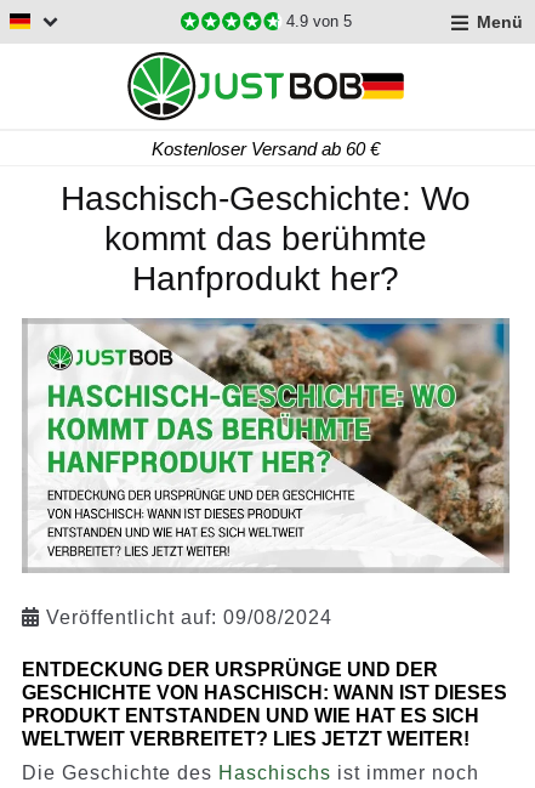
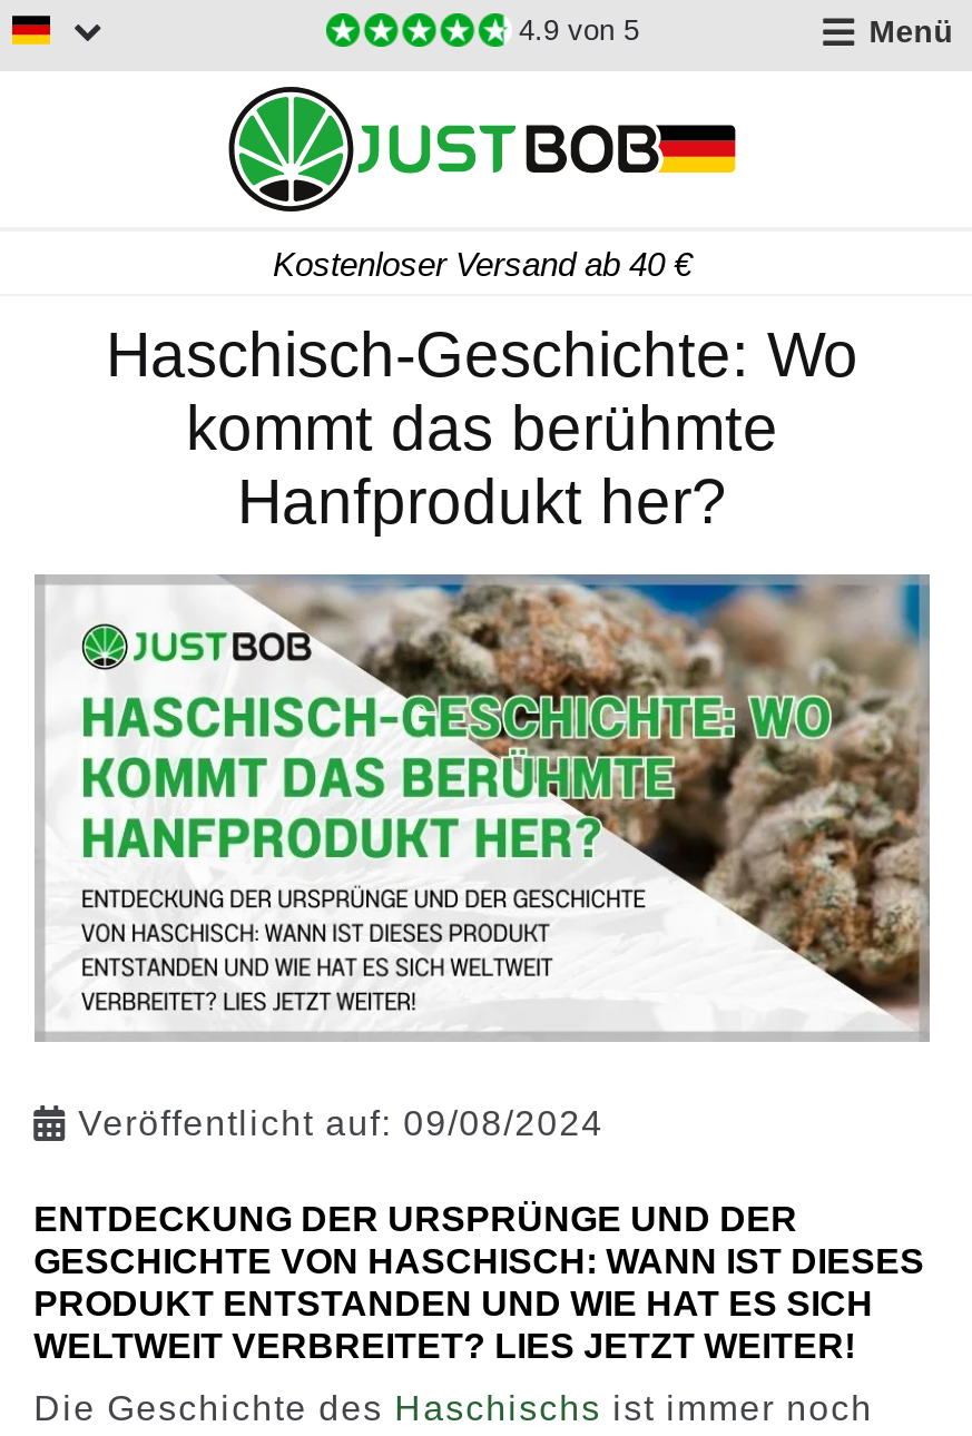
[152,138,380,159] Kostenloser Versand ab 60 € -> [273,245,691,283] Kostenloser Versand ab 40 €

